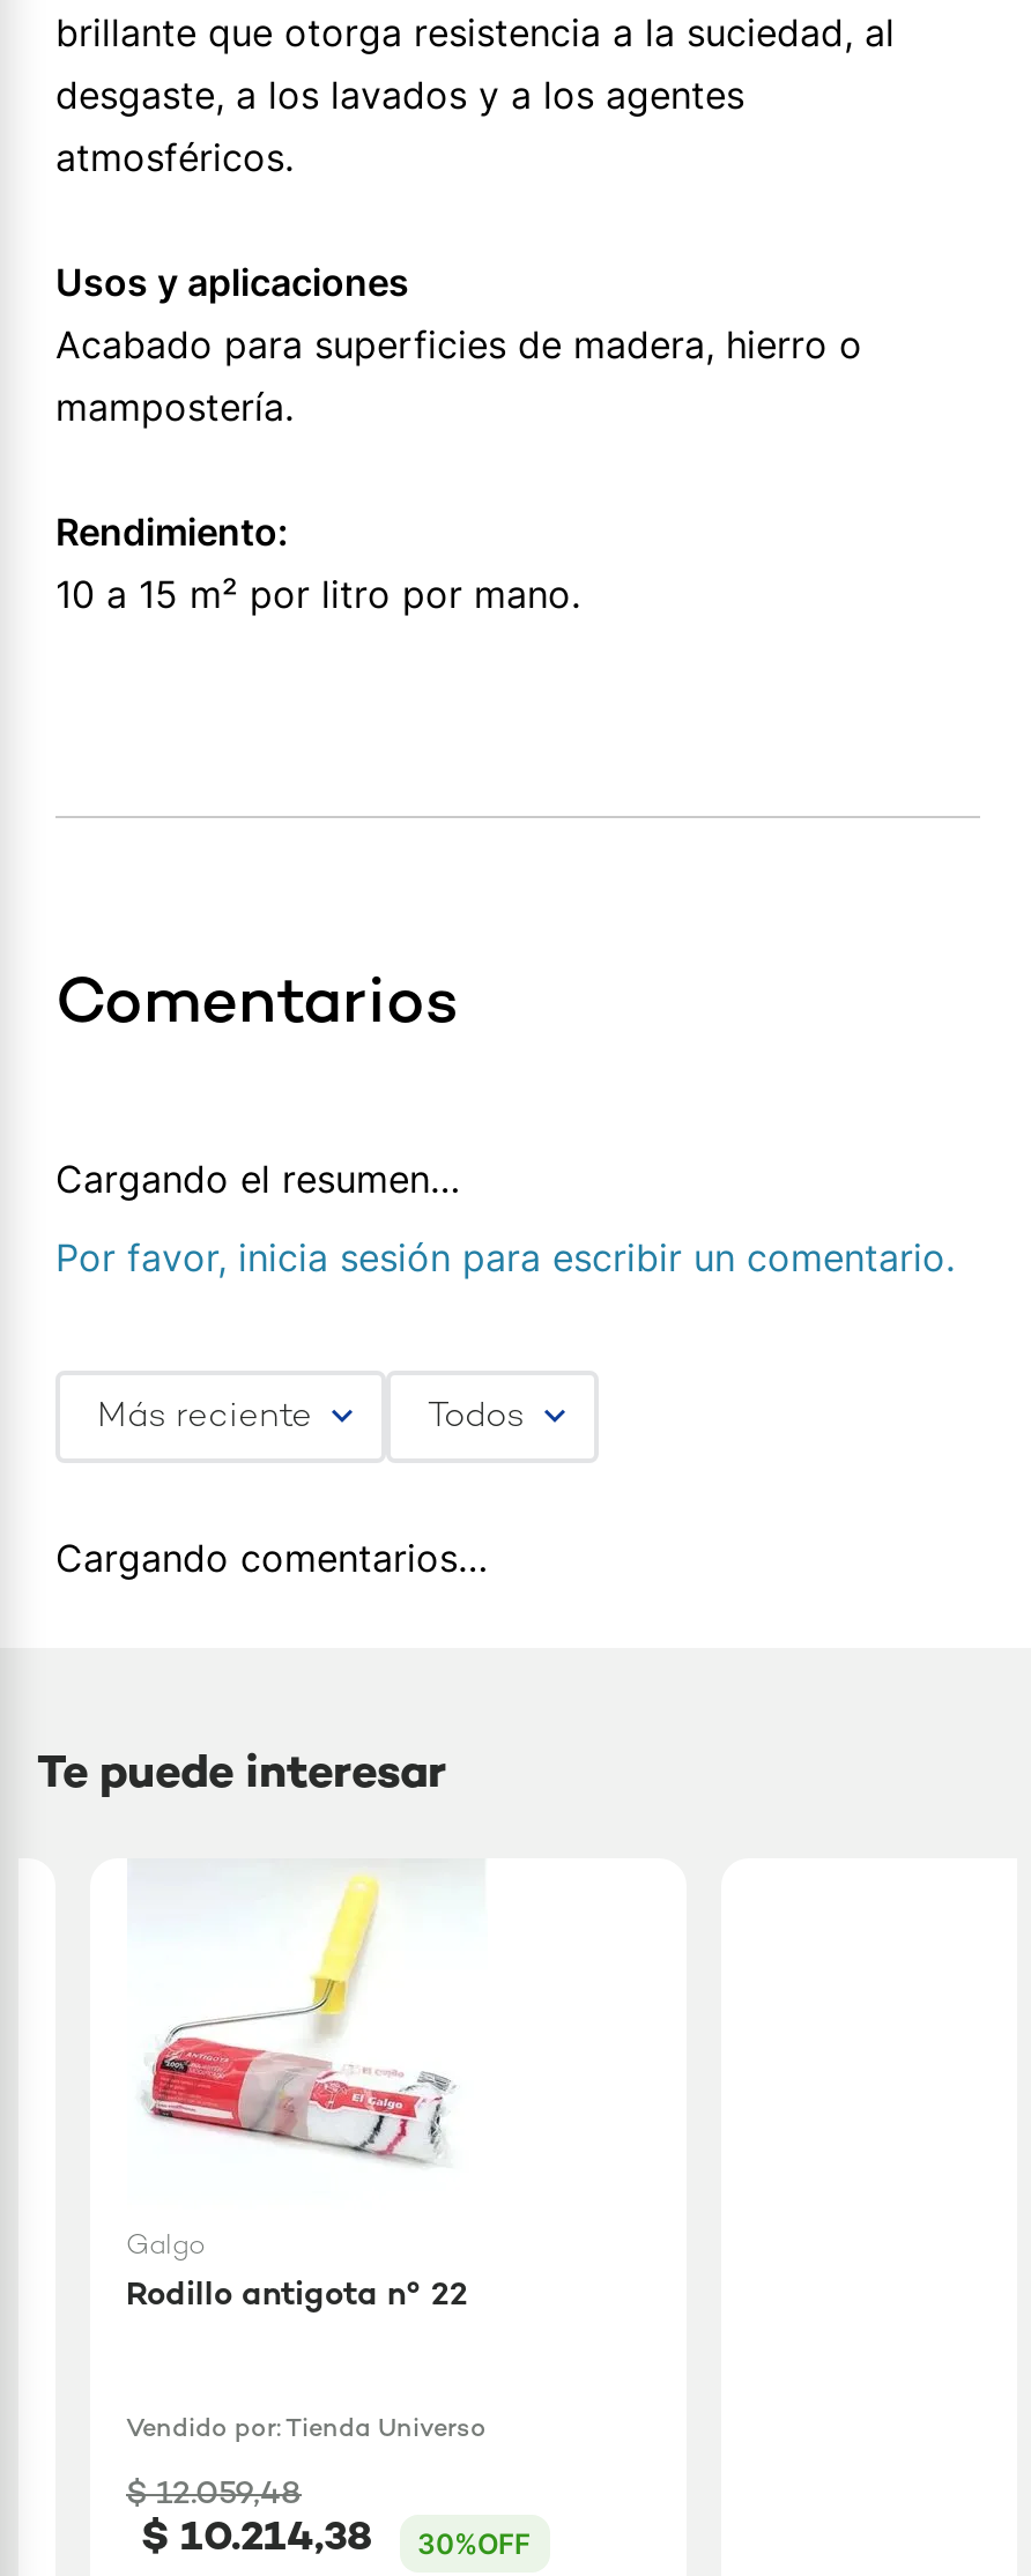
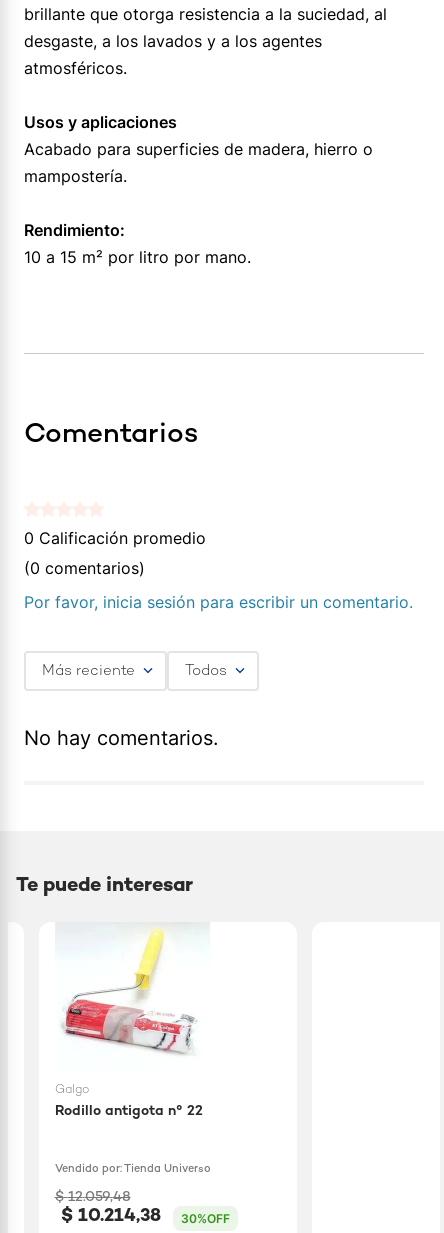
[55,1156,460,1202] Cargando el resumen… -> [24,528,206,578] 0 Calificación promedio | (0 comentarios)
[55,1535,488,1581] Cargando comentarios… -> [24,726,219,750] No hay comentarios.

